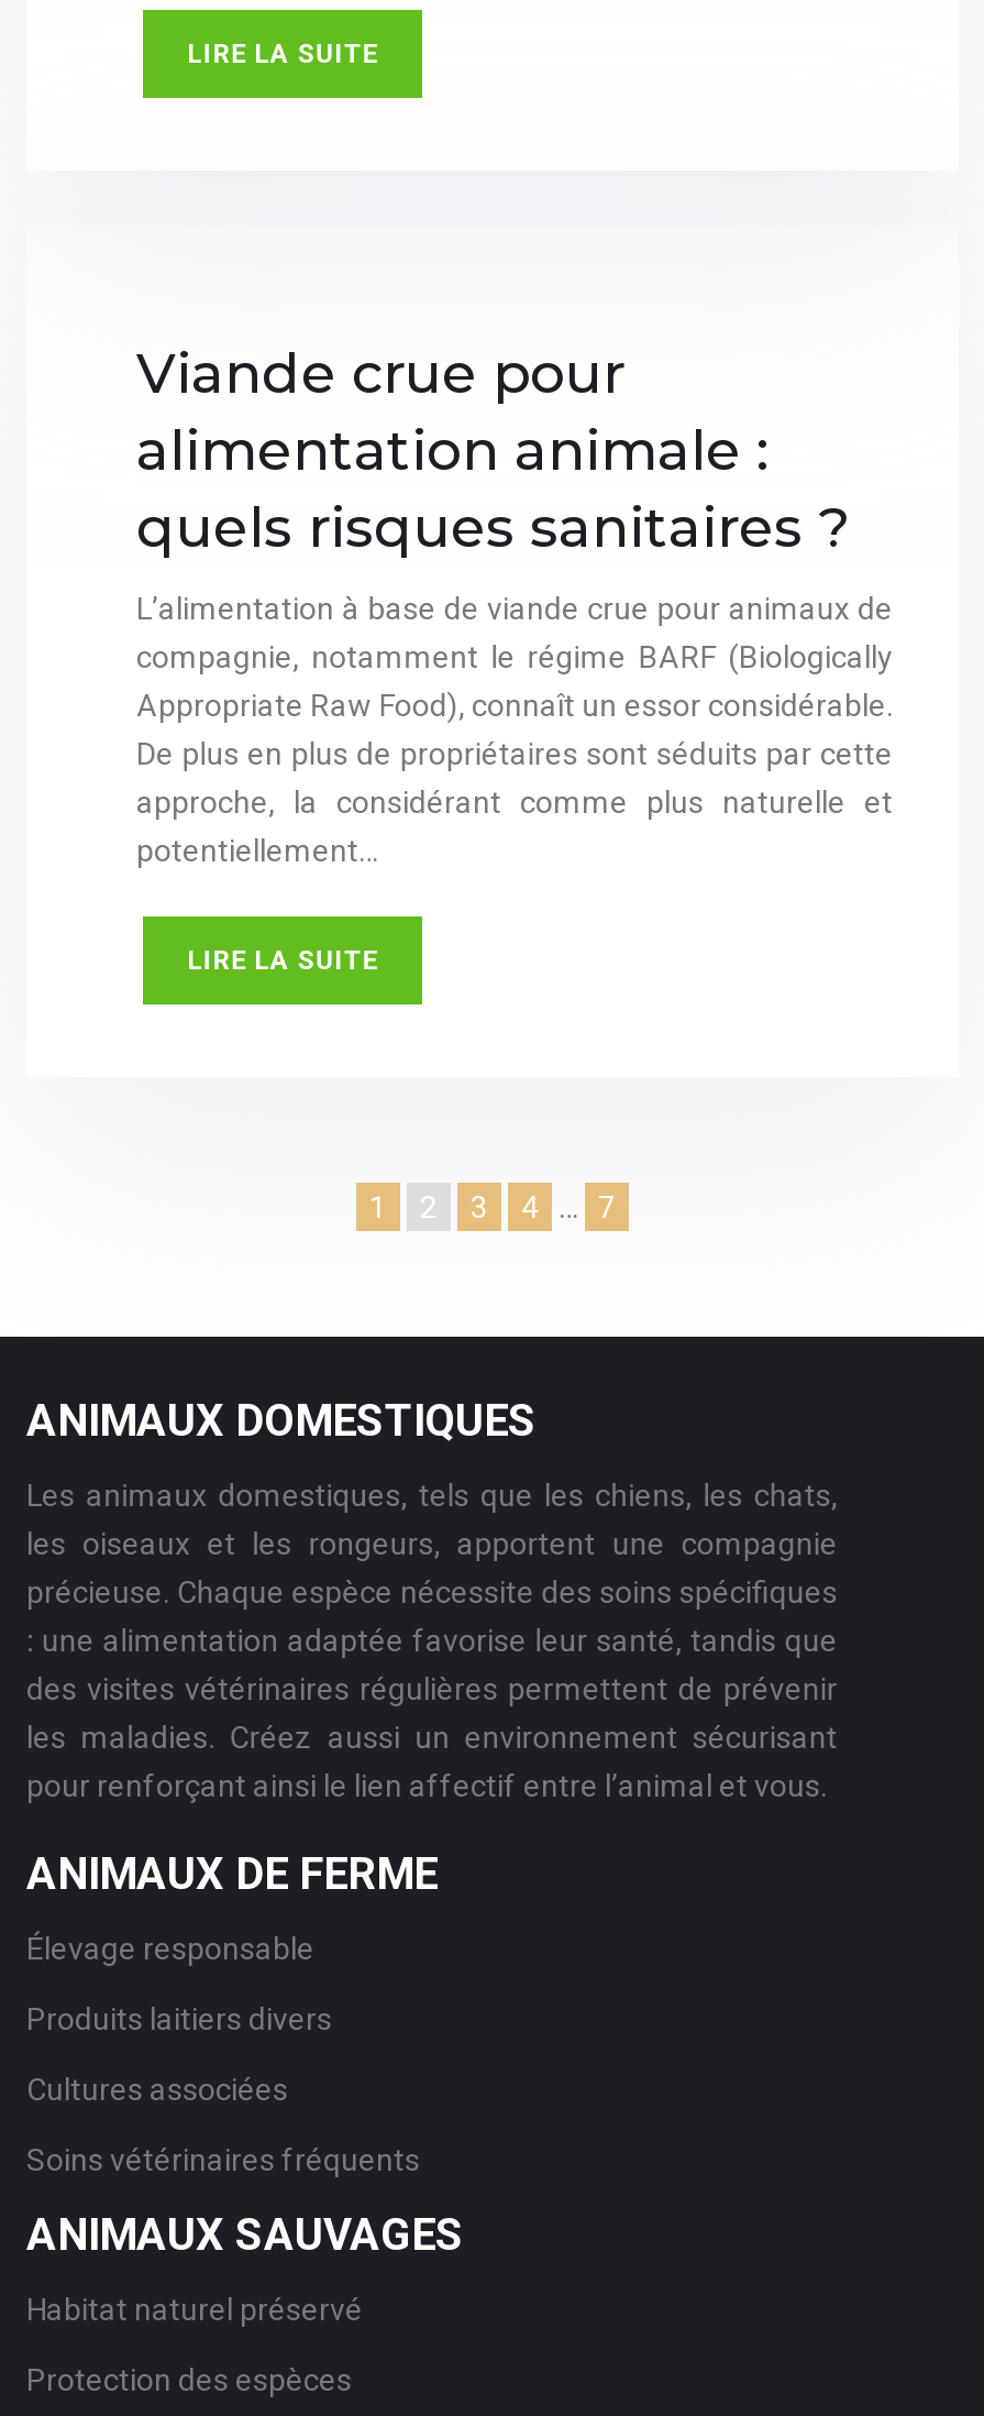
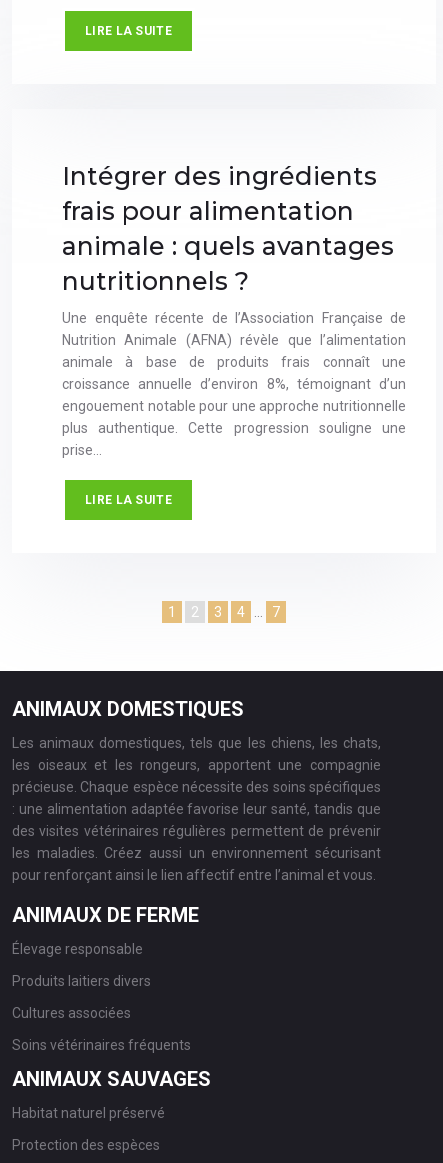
[136,340,849,560] Viande crue pour | alimentation animale : | quels risques sanitaires ? -> [62,161,394,296] Intégrer des ingrédients | frais pour alimentation | animale : quels avantages | nutritionnels ?
[136,591,893,868] L’alimentation à base de viande crue pour animaux de | compagnie, notamment le régime BARF (Biologically | Appropriate Raw Food), connaît un essor considérable. | De plus en plus de propriétaires sont séduits par cette | approche, la considérant comme plus naturelle et | potentiellement… -> [62,310,406,458] Une enquête récente de l’Association Française de | Nutrition Animale (AFNA) révèle que l’alimentation | animale à base de produits frais connaît une | croissance annuelle d’environ 8%, témoignant d’un | engouement notable pour une approche nutritionnelle | plus authentique. Cette progression souligne une | prise…

